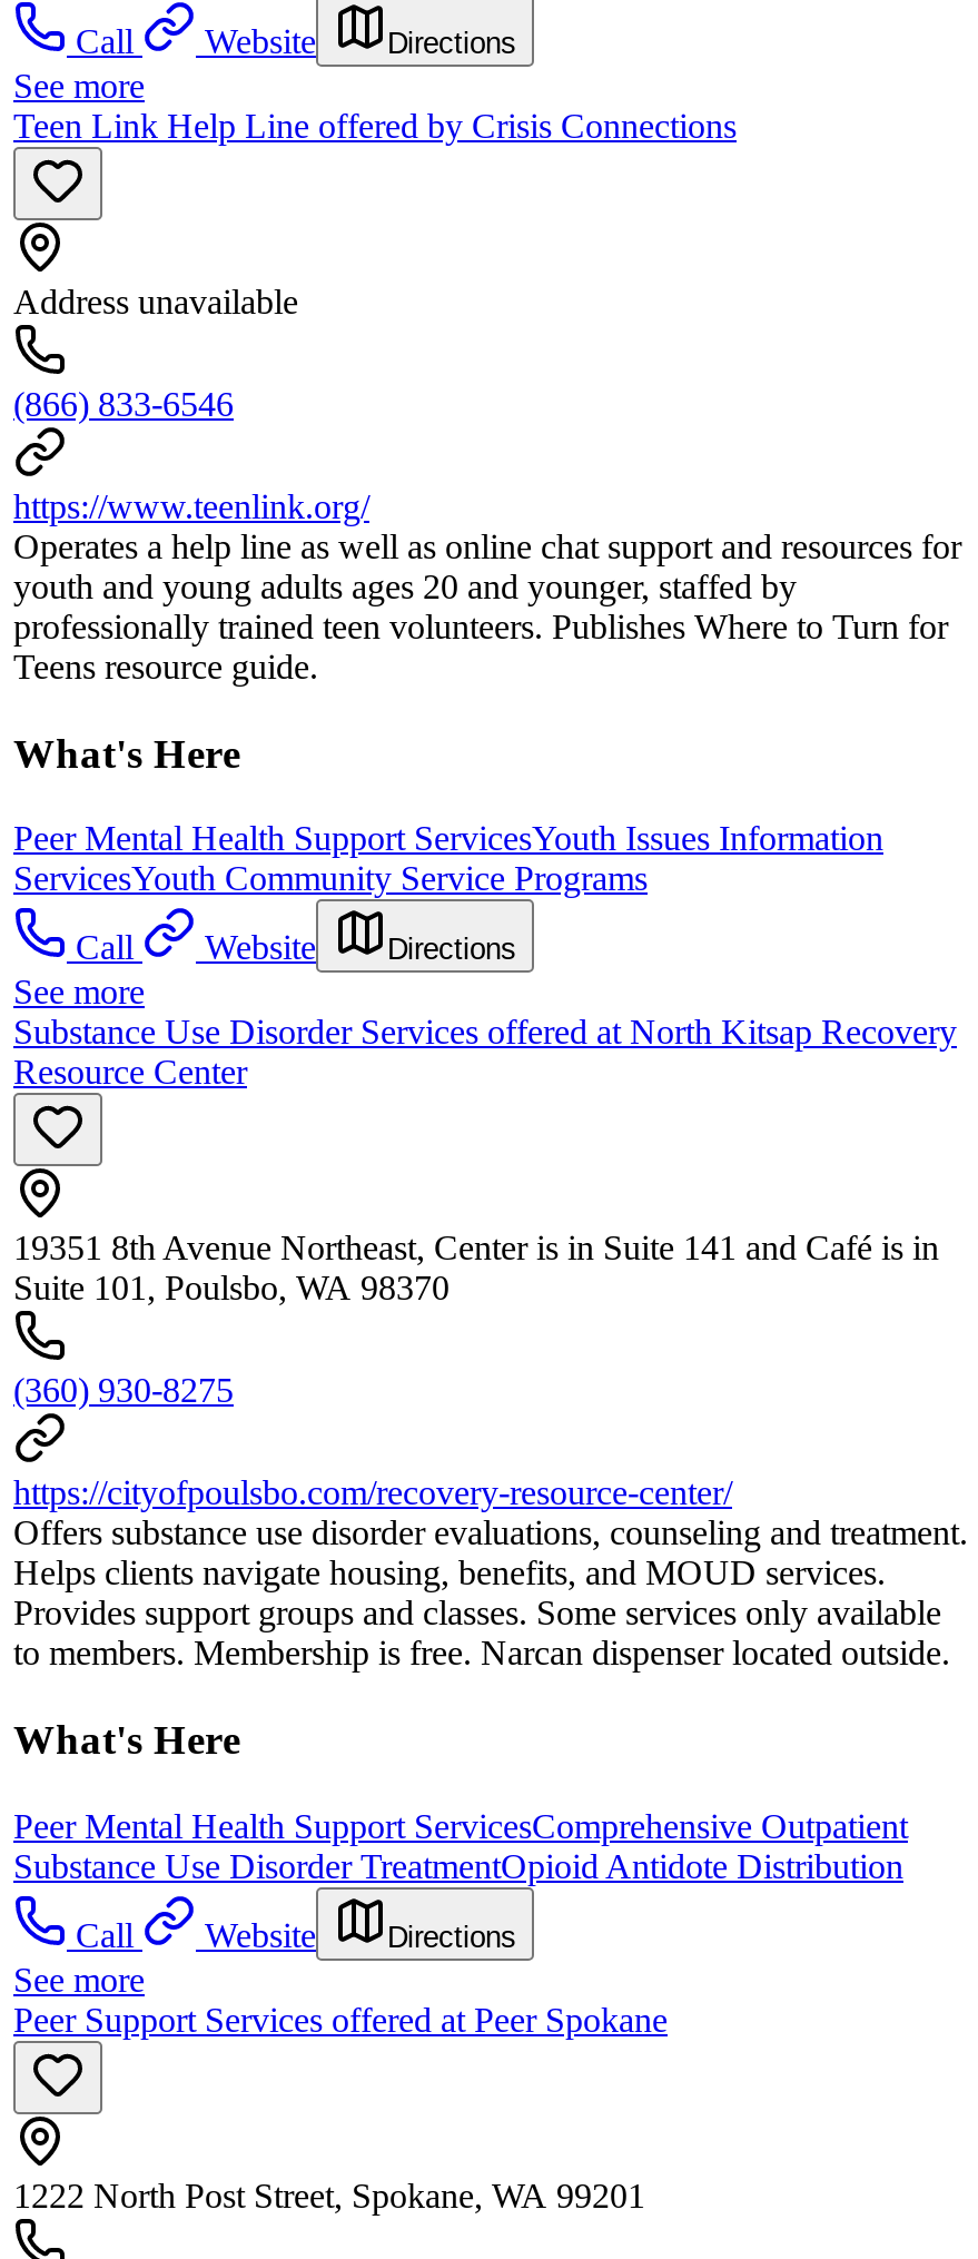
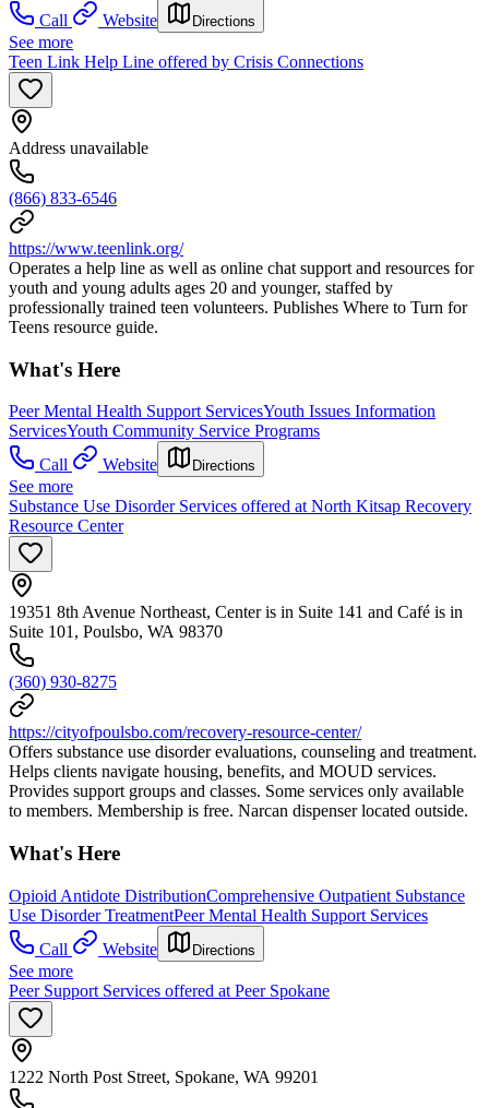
[13,1807,908,1885] Peer Mental Health Support ServicesComprehensive Outpatient | Substance Use Disorder TreatmentOpioid Antidote Distribution -> [9,886,465,924] Opioid Antidote DistributionComprehensive Outpatient Substance | Use Disorder TreatmentPeer Mental Health Support Services

